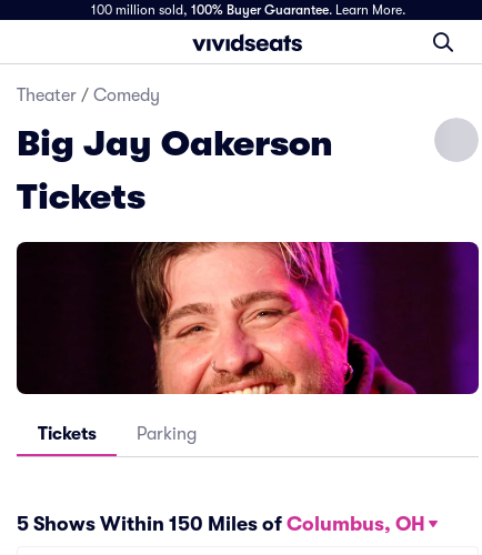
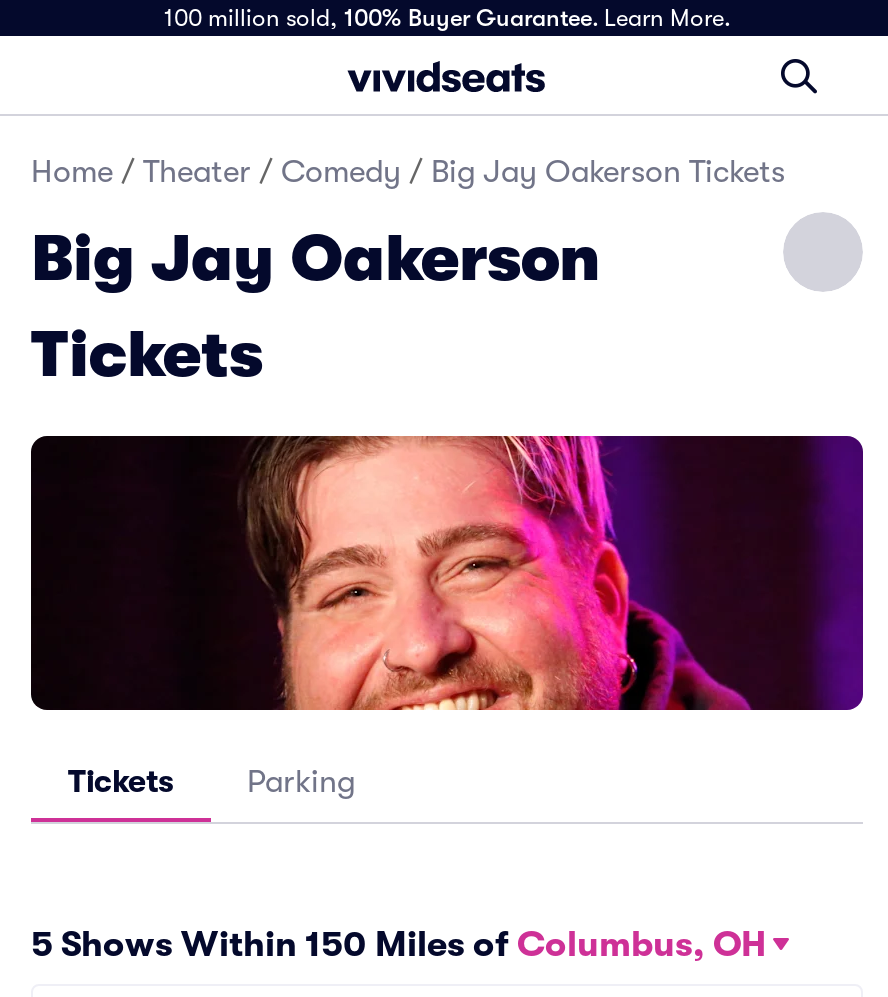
[17,85,160,105] Theater / Comedy -> [31,154,785,190] Home / Theater / Comedy / Big Jay Oakerson Tickets

